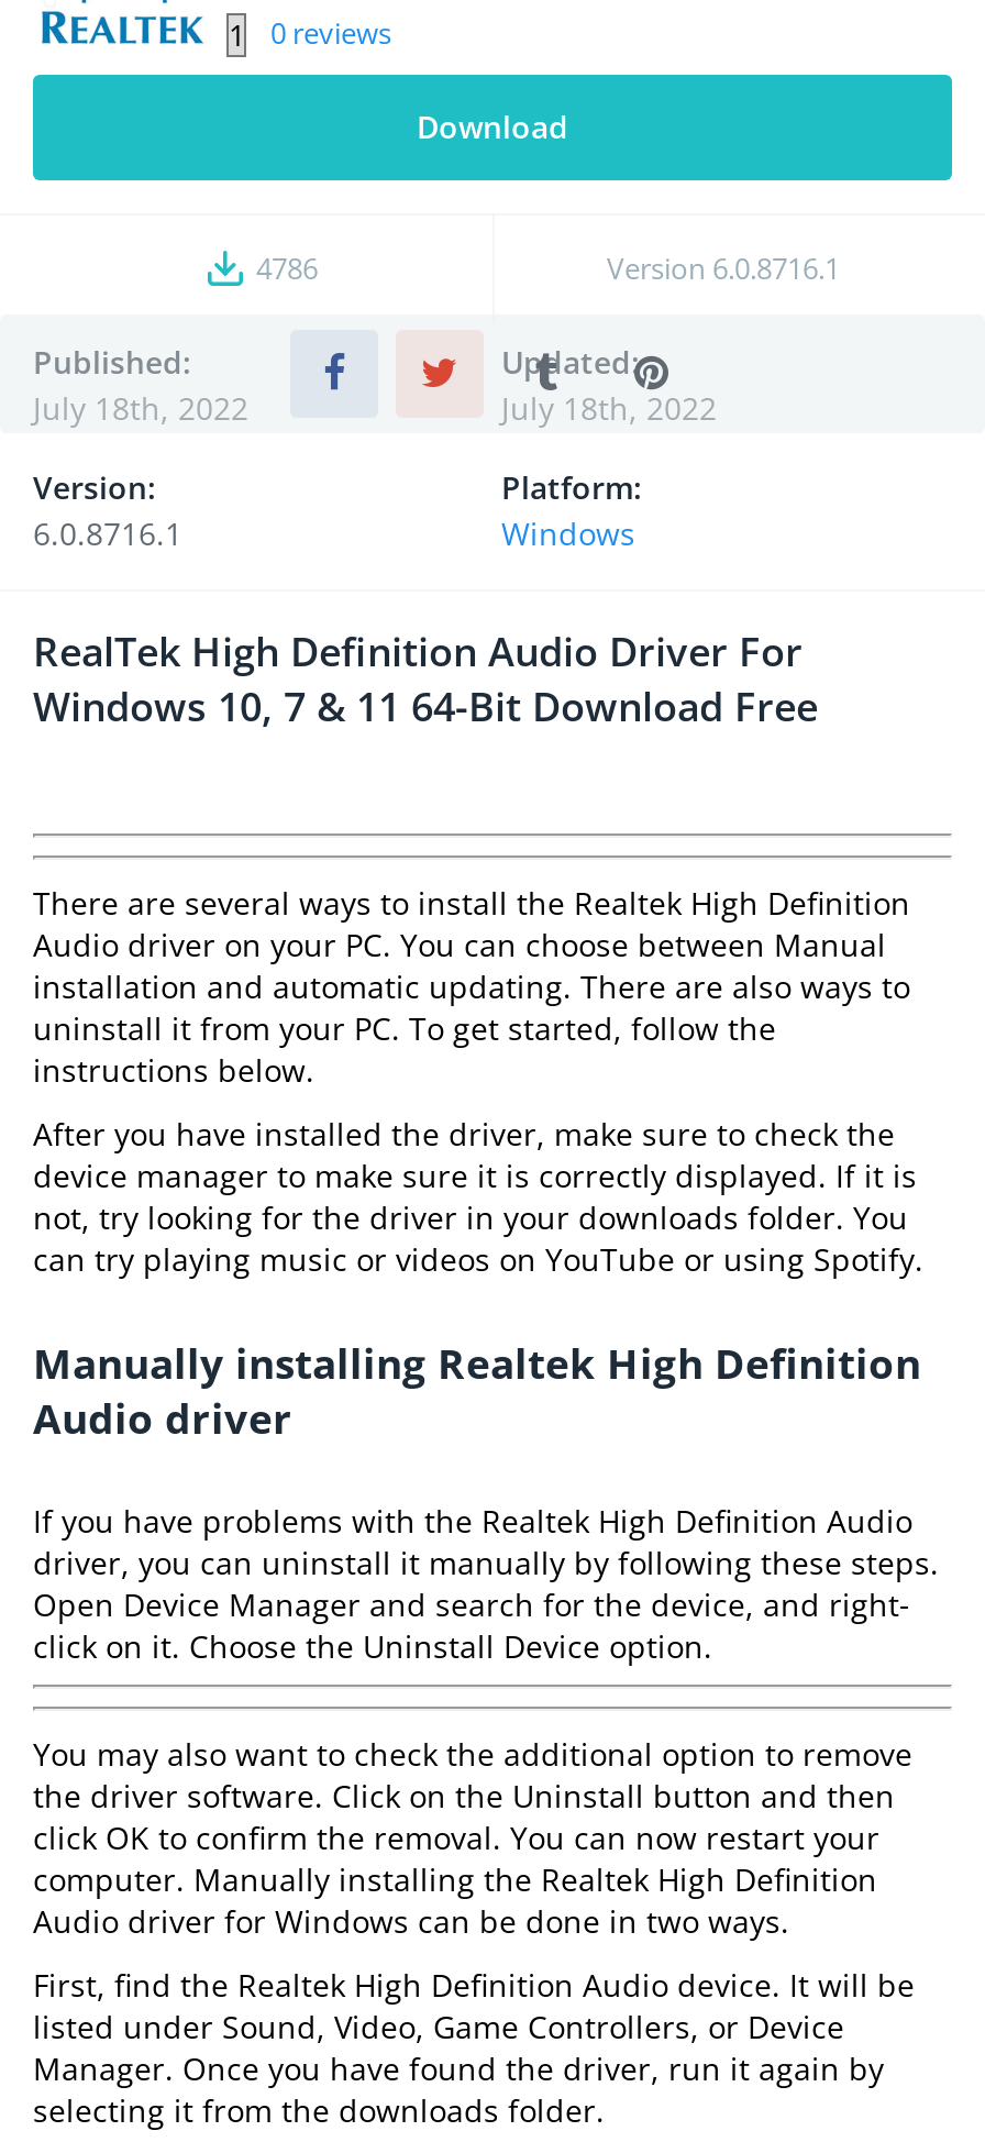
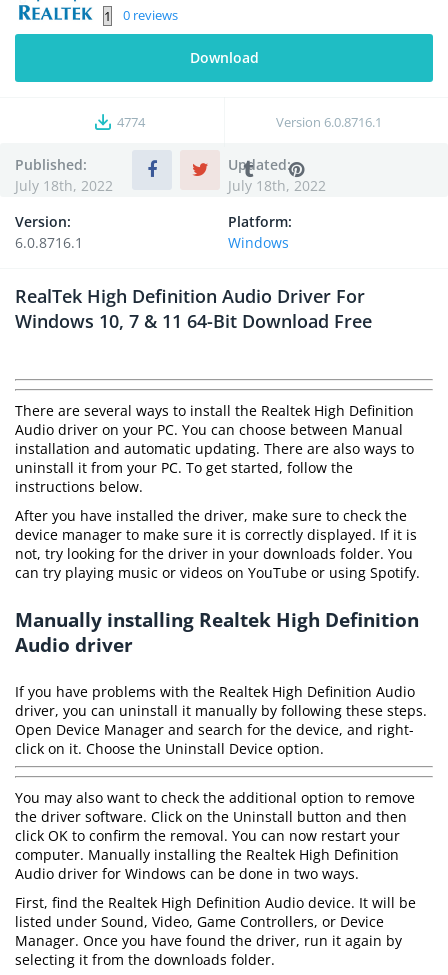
[256,249,318,288] 4786 -> [116,113,144,131] 4774

